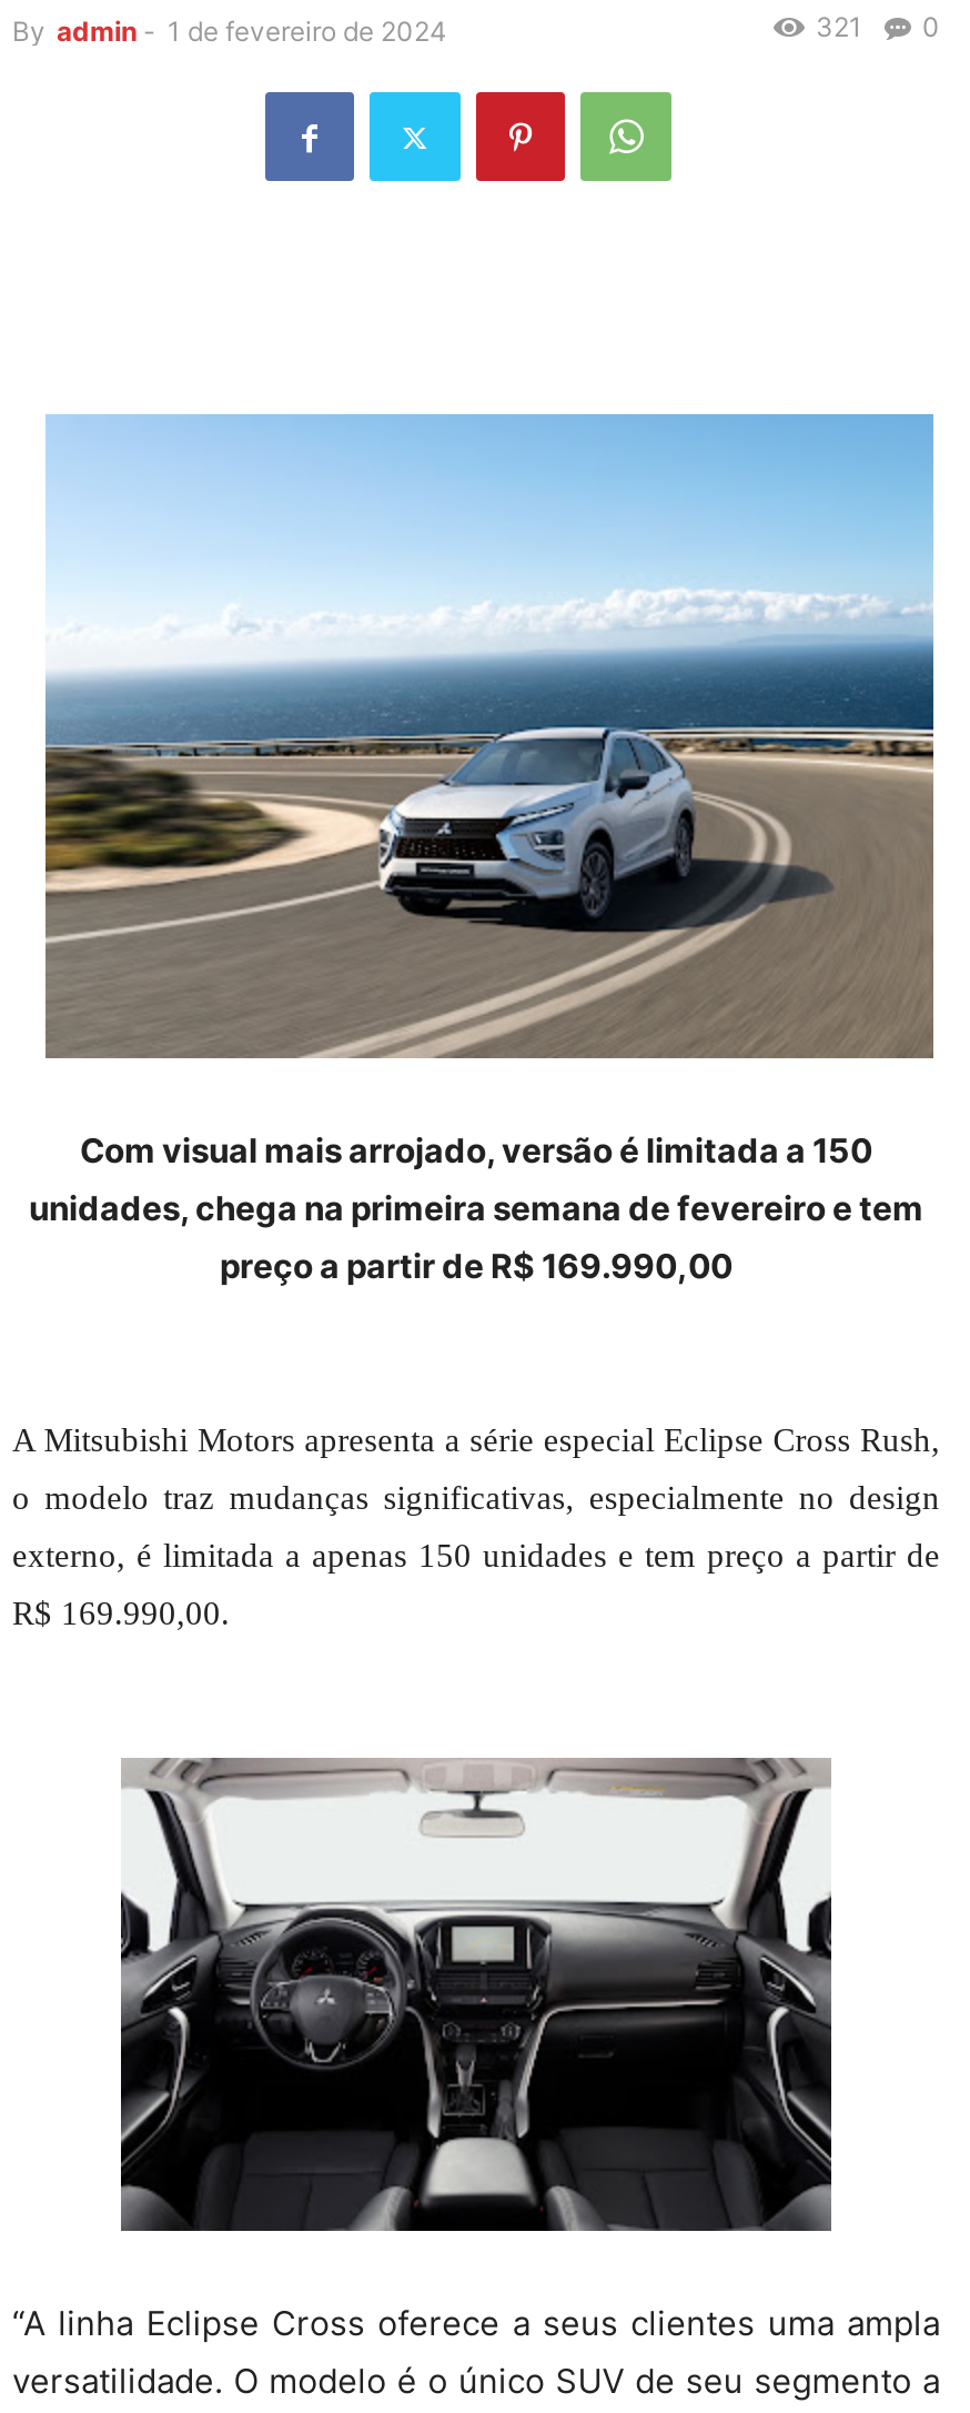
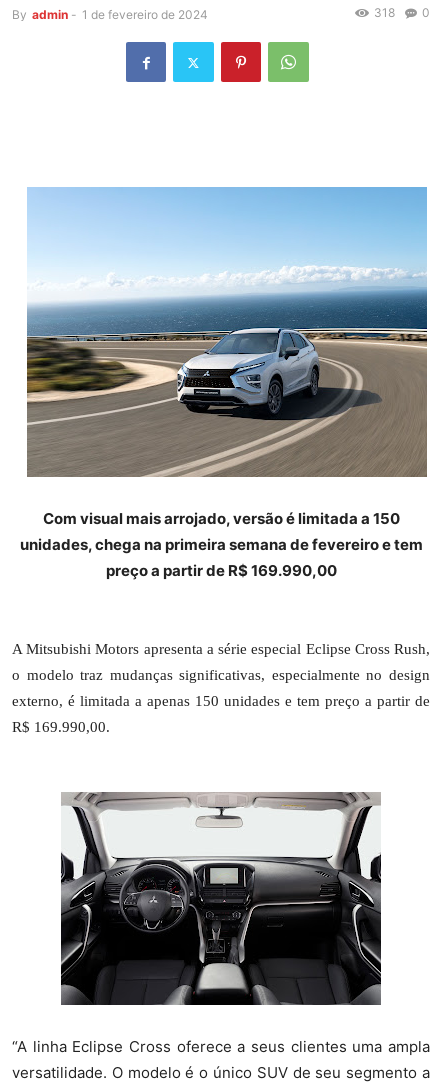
[816,10,940,43] 321 0 -> [374,5,430,20] 318 0

